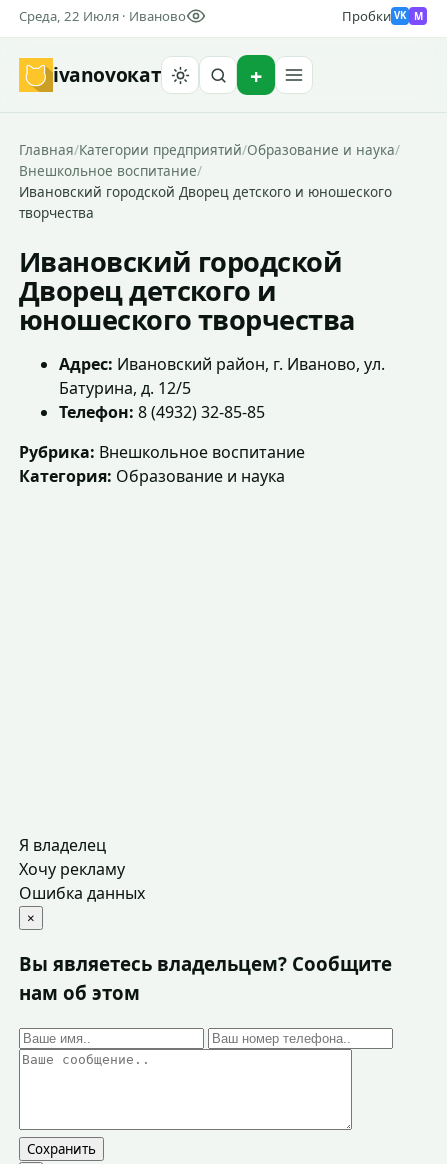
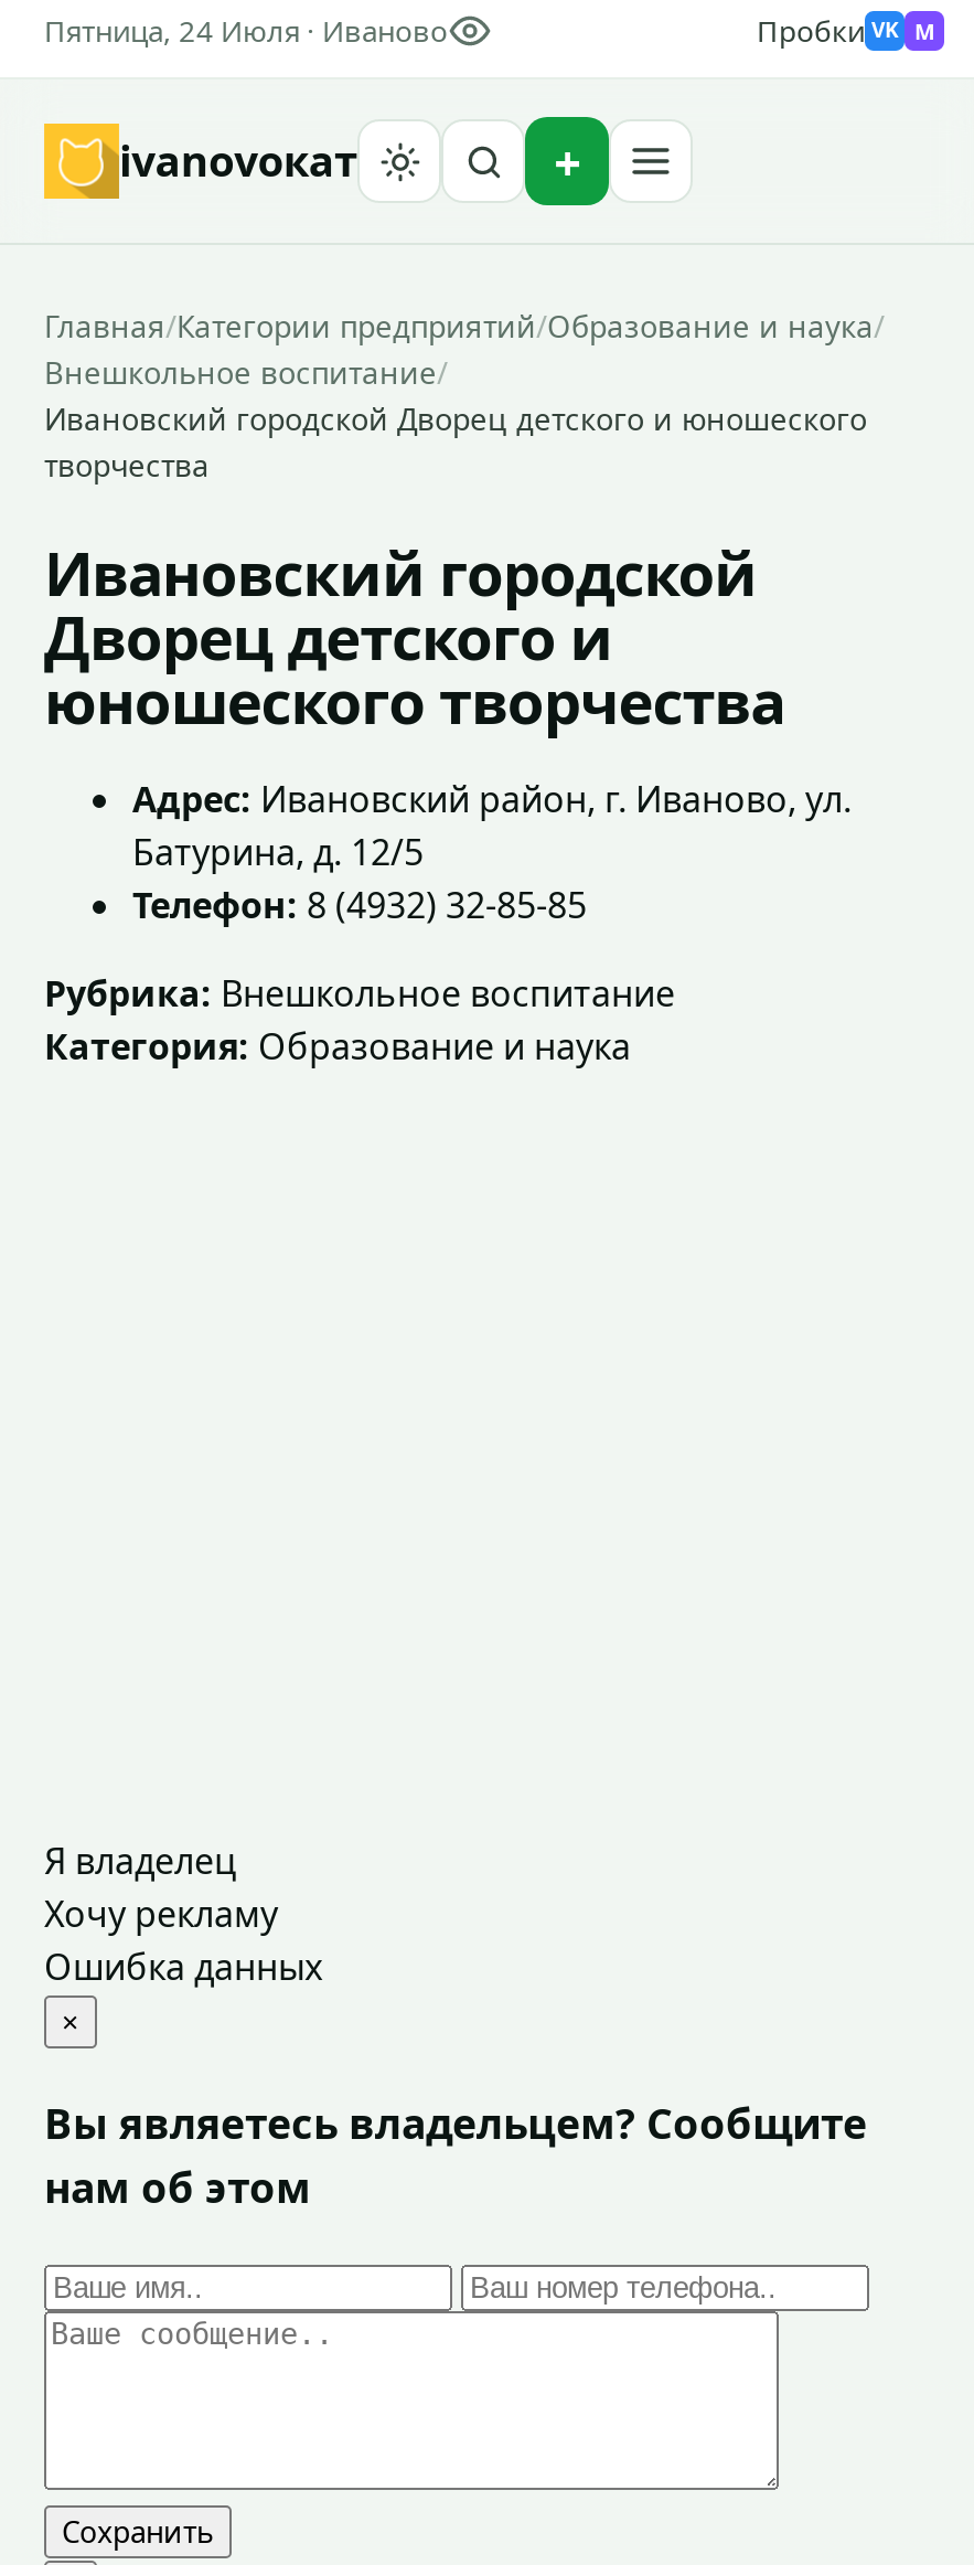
[19,7,186,25] Среда, 22 Июля · Иваново -> [44,11,448,51] Пятница, 24 Июля · Иваново

